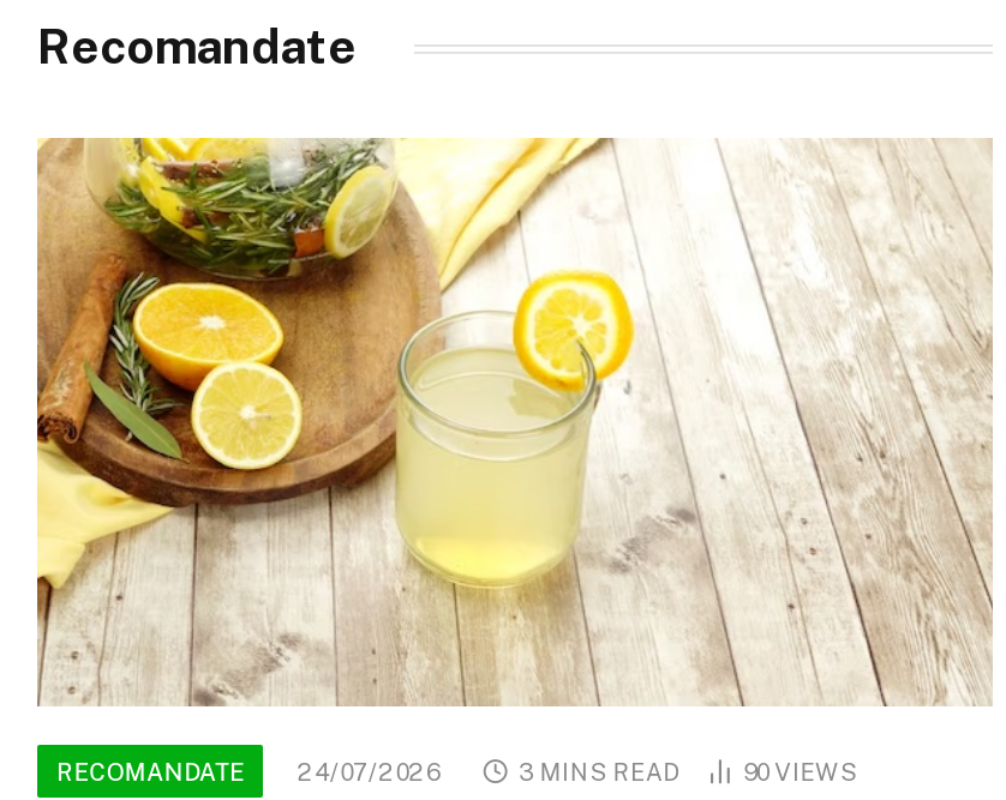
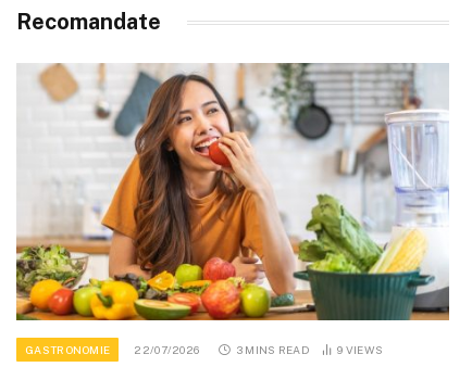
[35,136,993,786] [image] | RECOMANDATE | 24/07/2026 -> [15,62,450,356] [image] | GASTRONOMIE | 22/07/2026
[744,757,858,786] 90 VIEWS -> [337,343,383,356] 9 VIEWS

